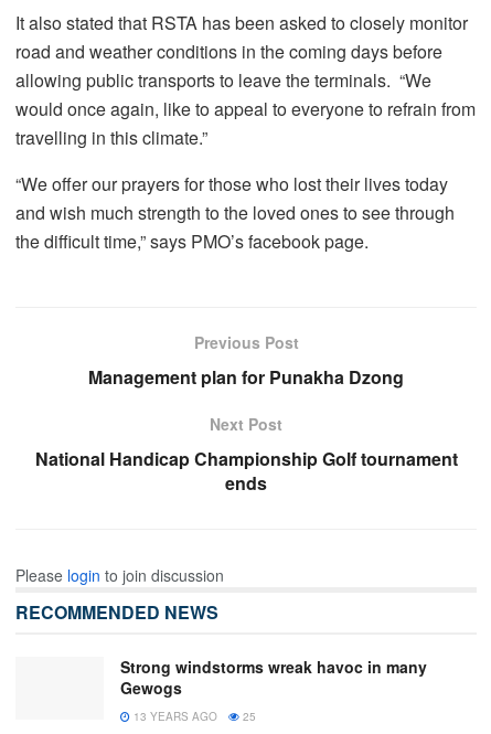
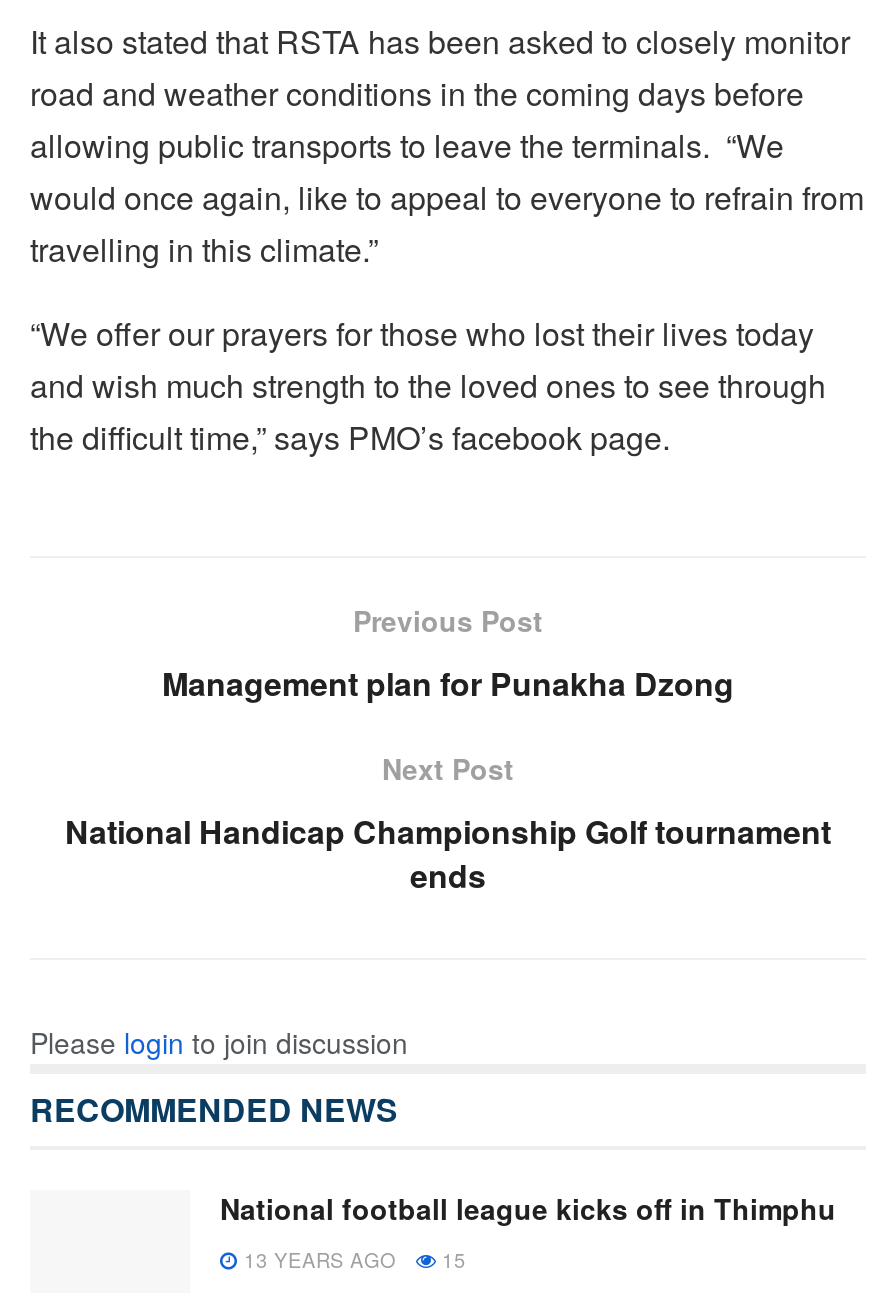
[120,655,427,698] Strong windstorms wreak havoc in many | Gewogs -> [220,1188,836,1228] National football league kicks off in Thimphu
[130,708,256,724] 13 YEARS AGO 25 -> [238,1246,466,1274] 13 YEARS AGO 15

